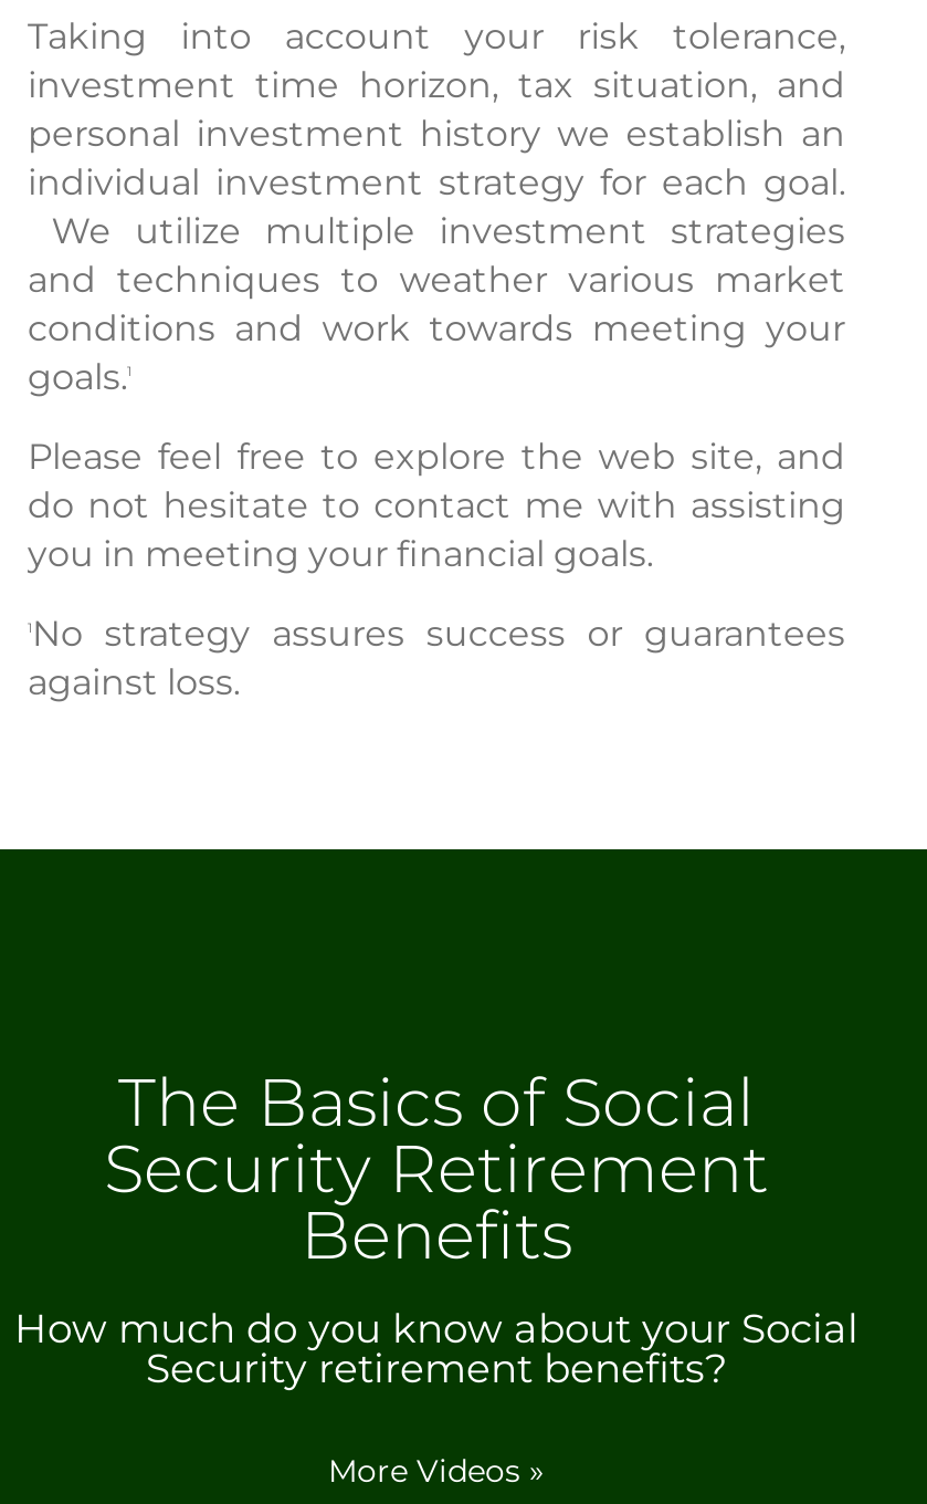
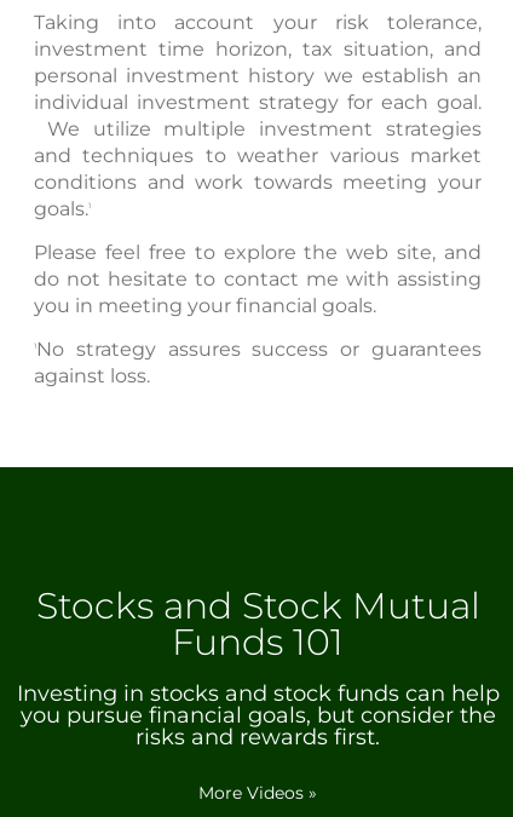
[14,1062,858,1394] The Basics of Social | Security Retirement | Benefits | How much do you know about your Social | Security retirement benefits? -> [16,584,499,751] Stocks and Stock Mutual | Funds 101 | Investing in stocks and stock funds can help | you pursue financial goals, but consider the | risks and rewards first.

